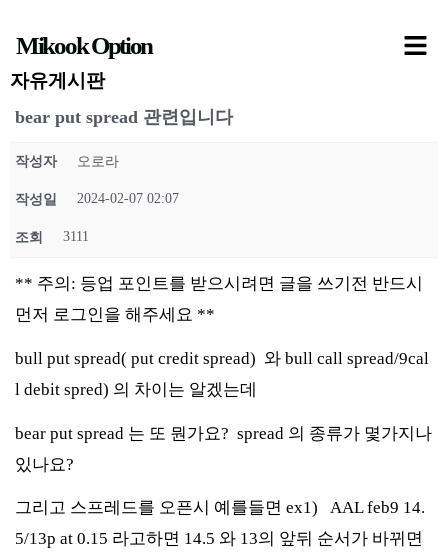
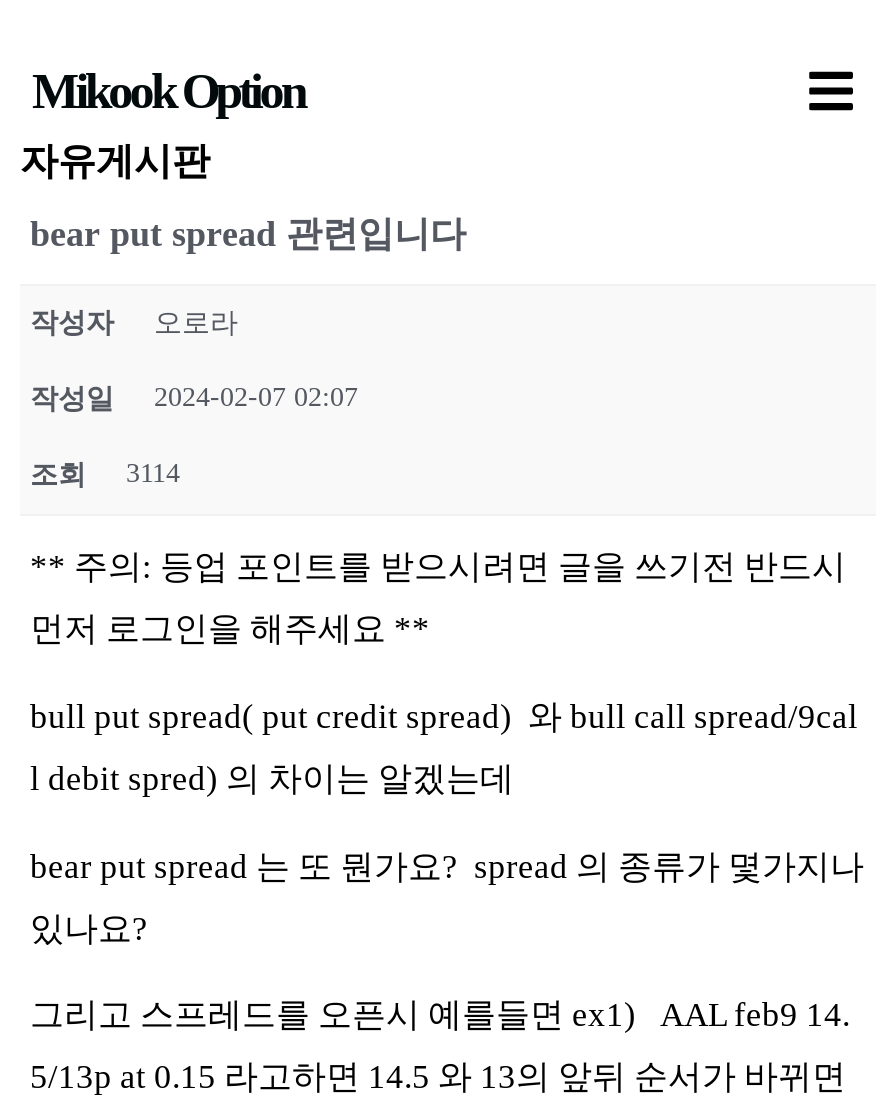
[63,229,89,244] 3111 -> [126,458,180,488] 3114

